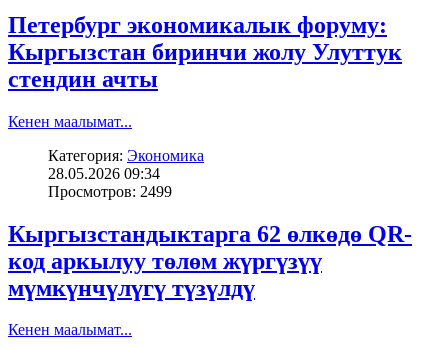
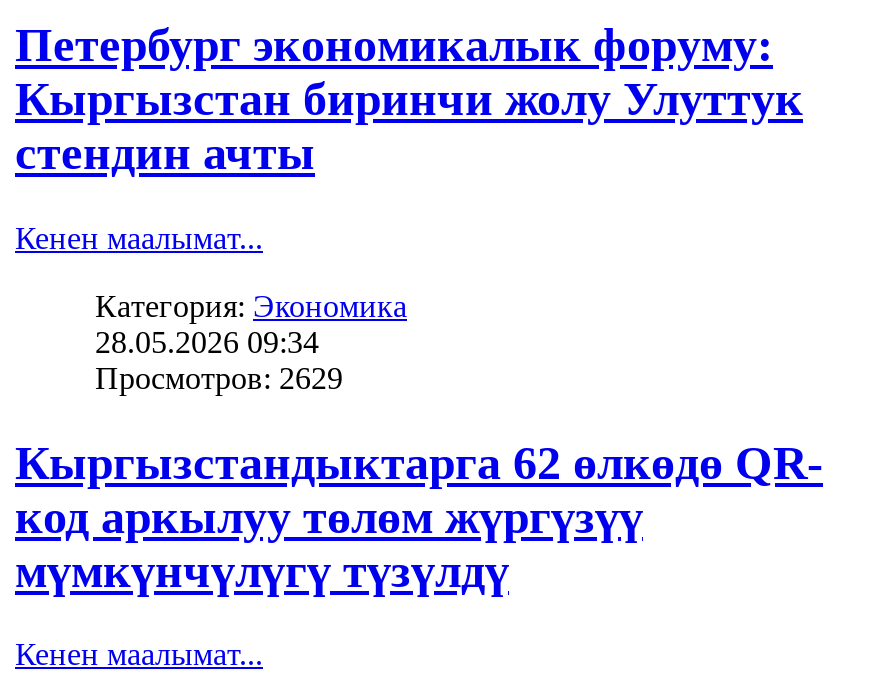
[48,183,172,200] Просмотров: 2499 -> [95,360,343,394] Просмотров: 2629

